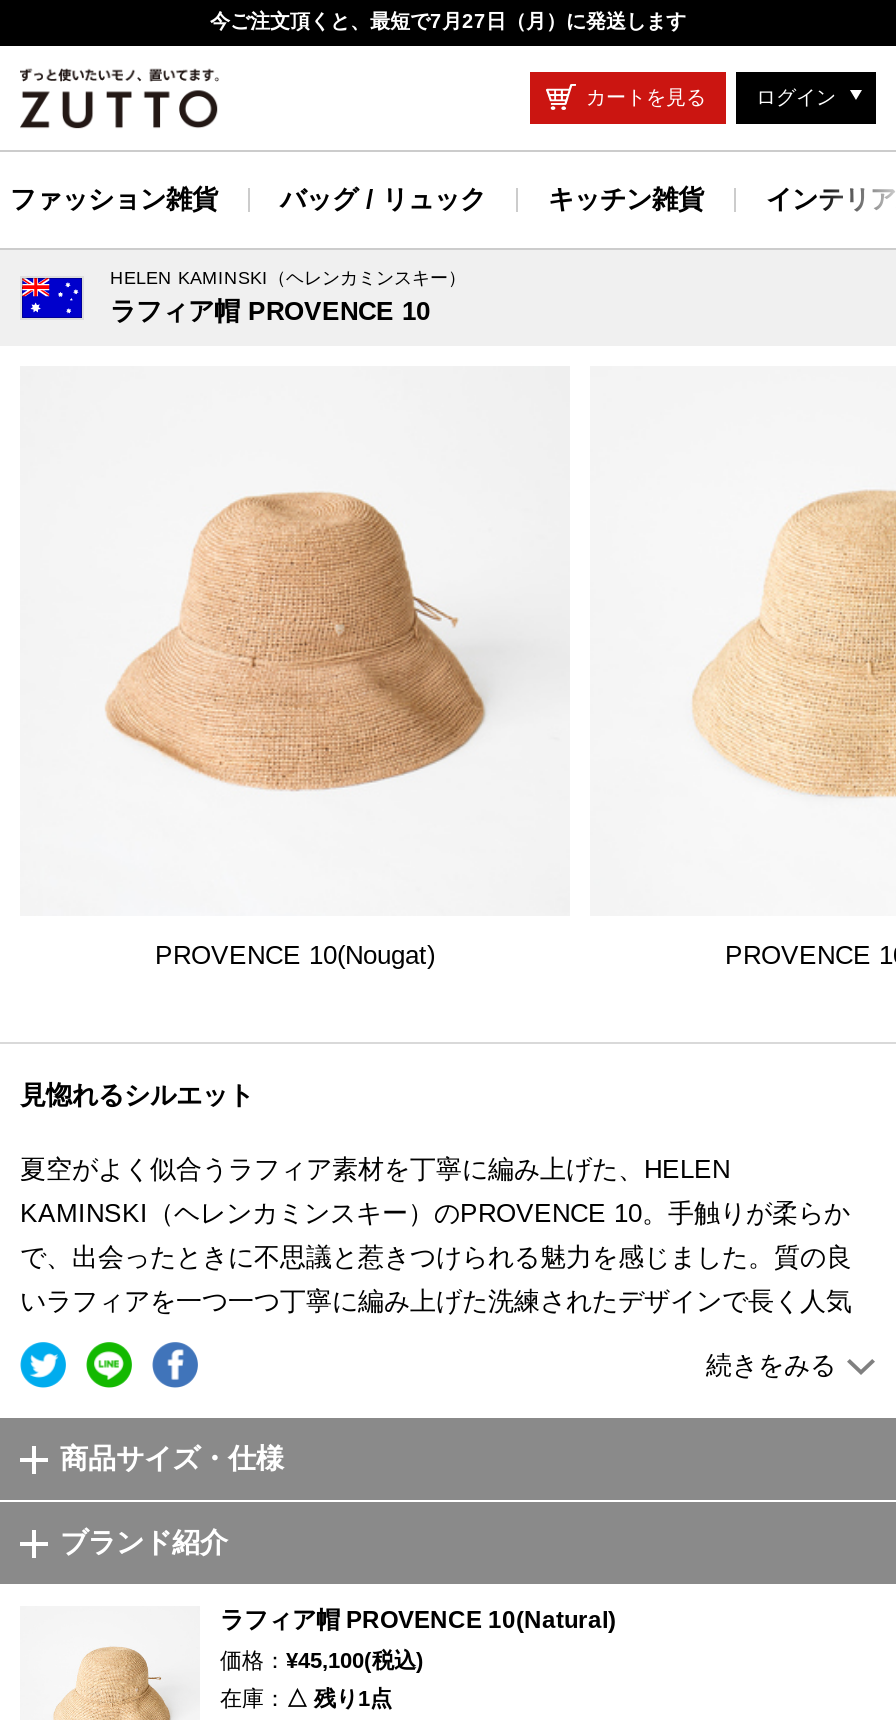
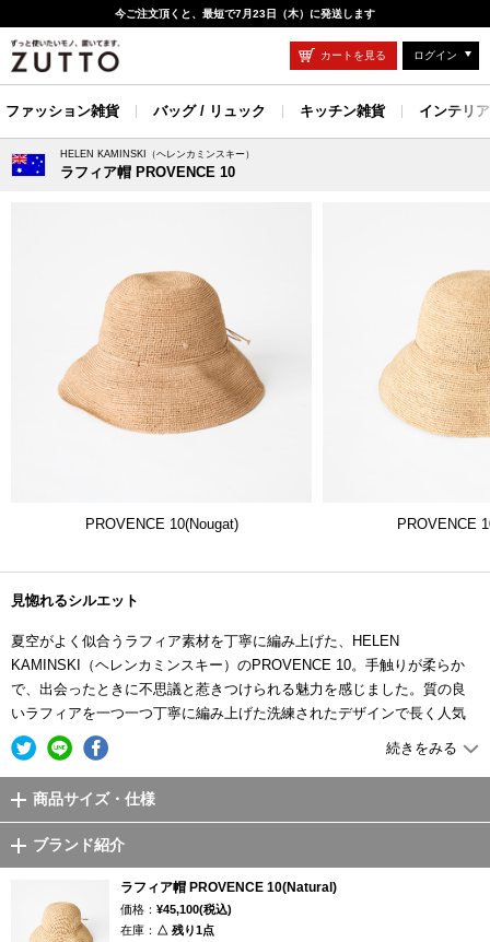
[210,10,686,32] 今ご注文頂くと、最短で7月27日（月）に発送します -> [115,8,375,20] 今ご注文頂くと、最短で7月23日（木）に発送します

